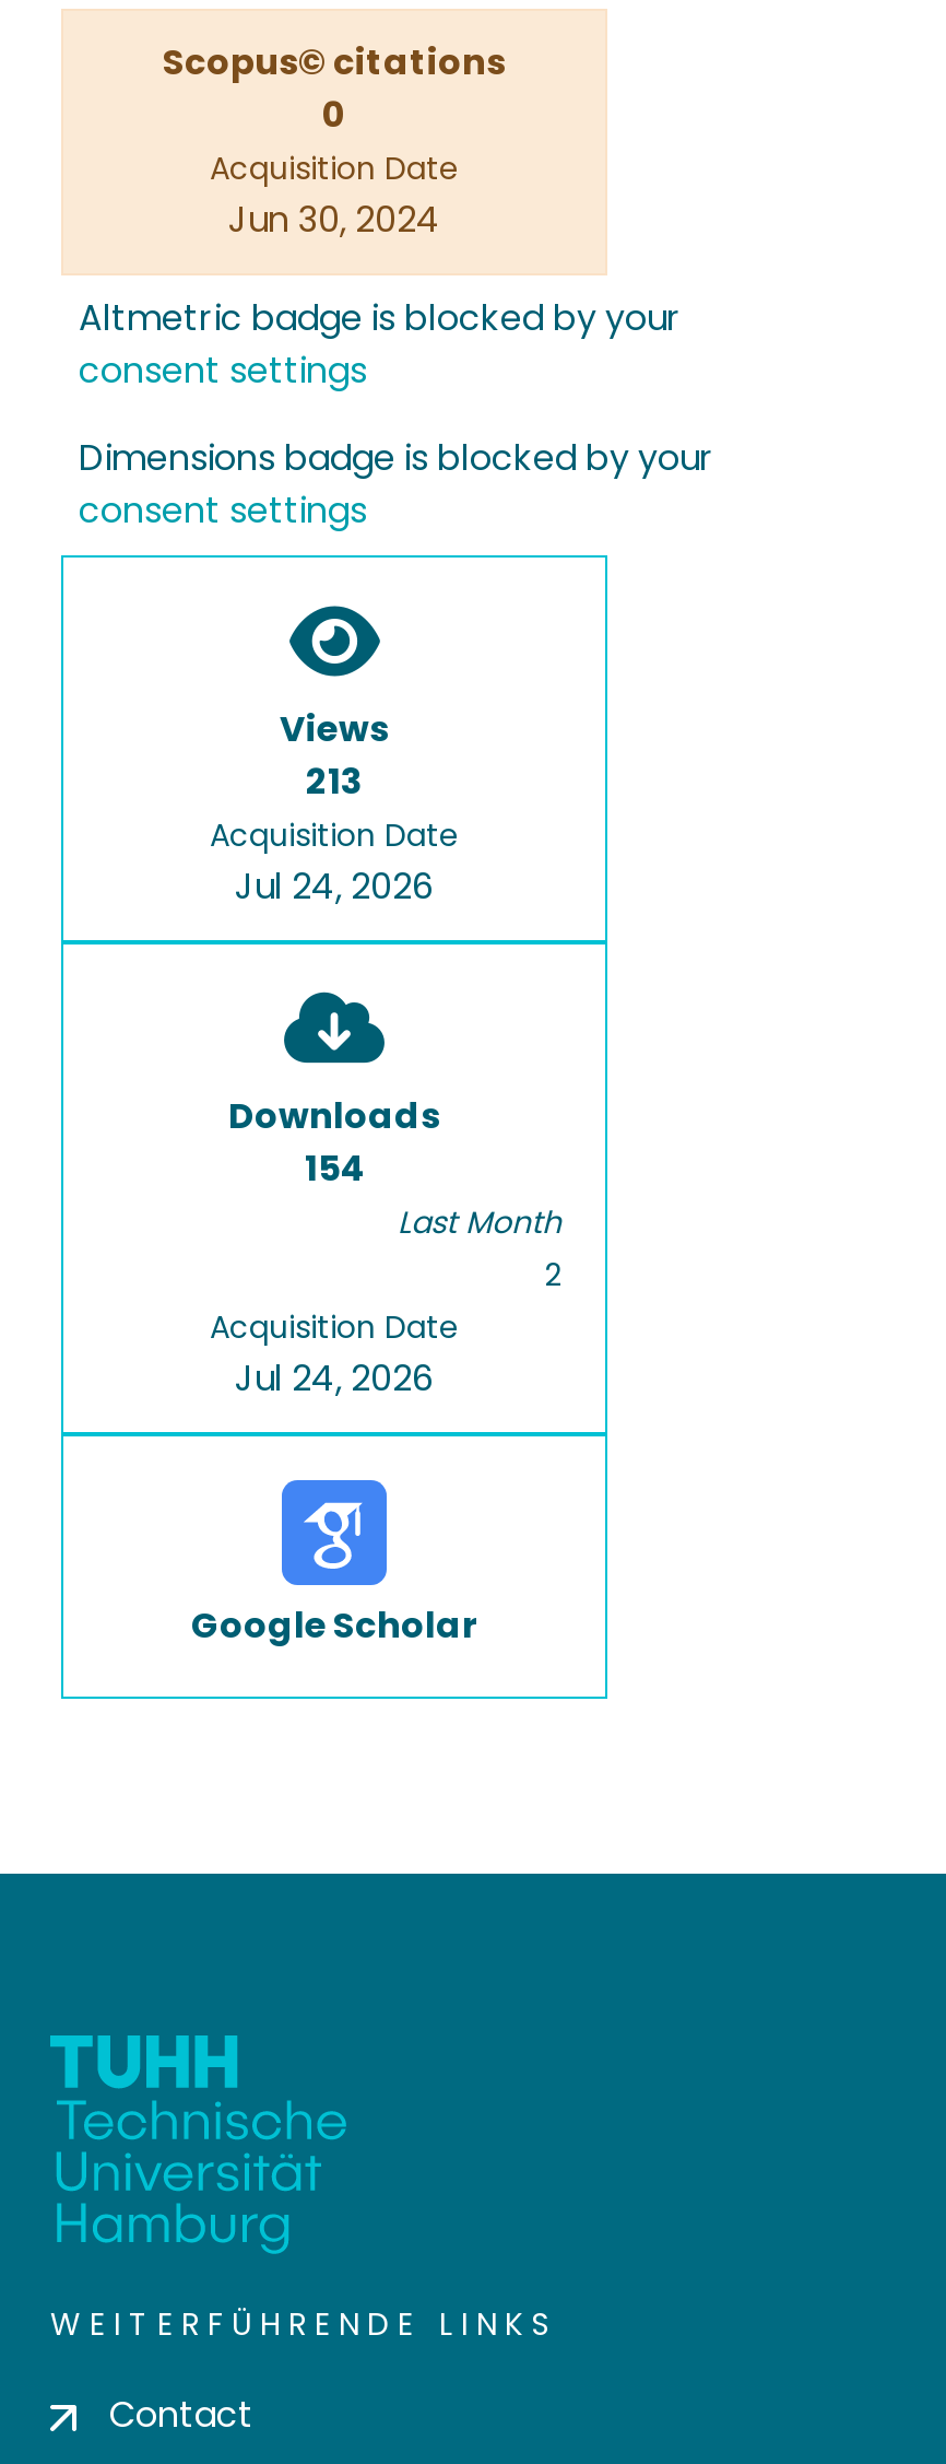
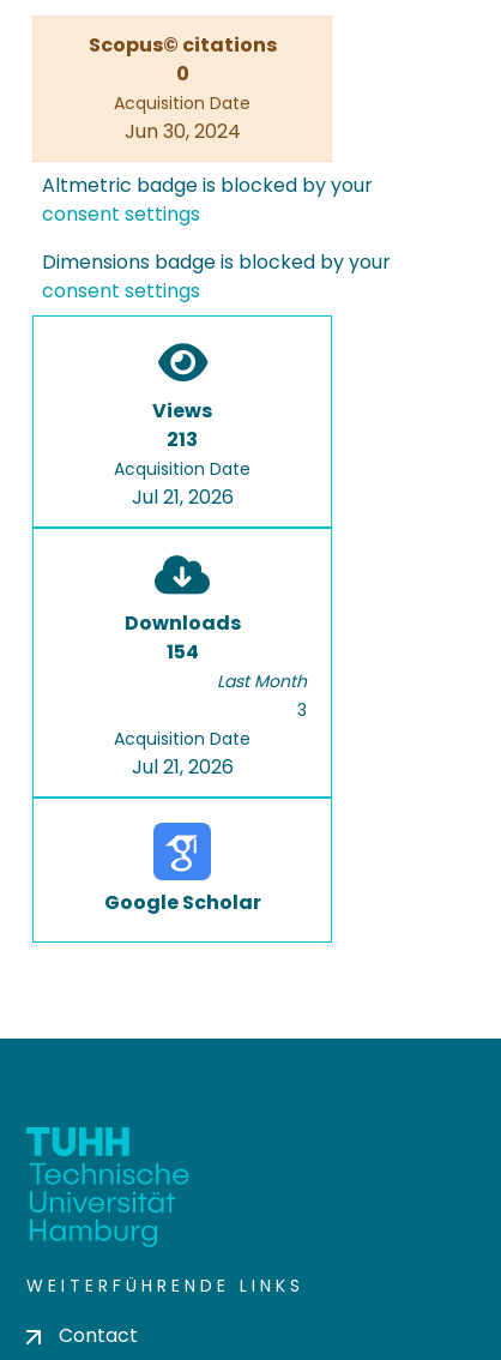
[235,861,434,912] Jul 24, 2026 -> [131,483,233,511] Jul 21, 2026
[544,1253,561,1296] 2 -> [297,698,307,722] 3
[235,1353,434,1404] Jul 24, 2026 -> [131,753,233,781] Jul 21, 2026

